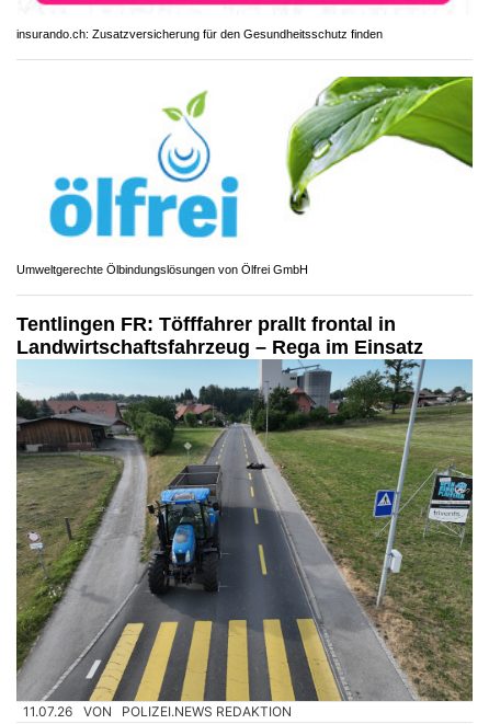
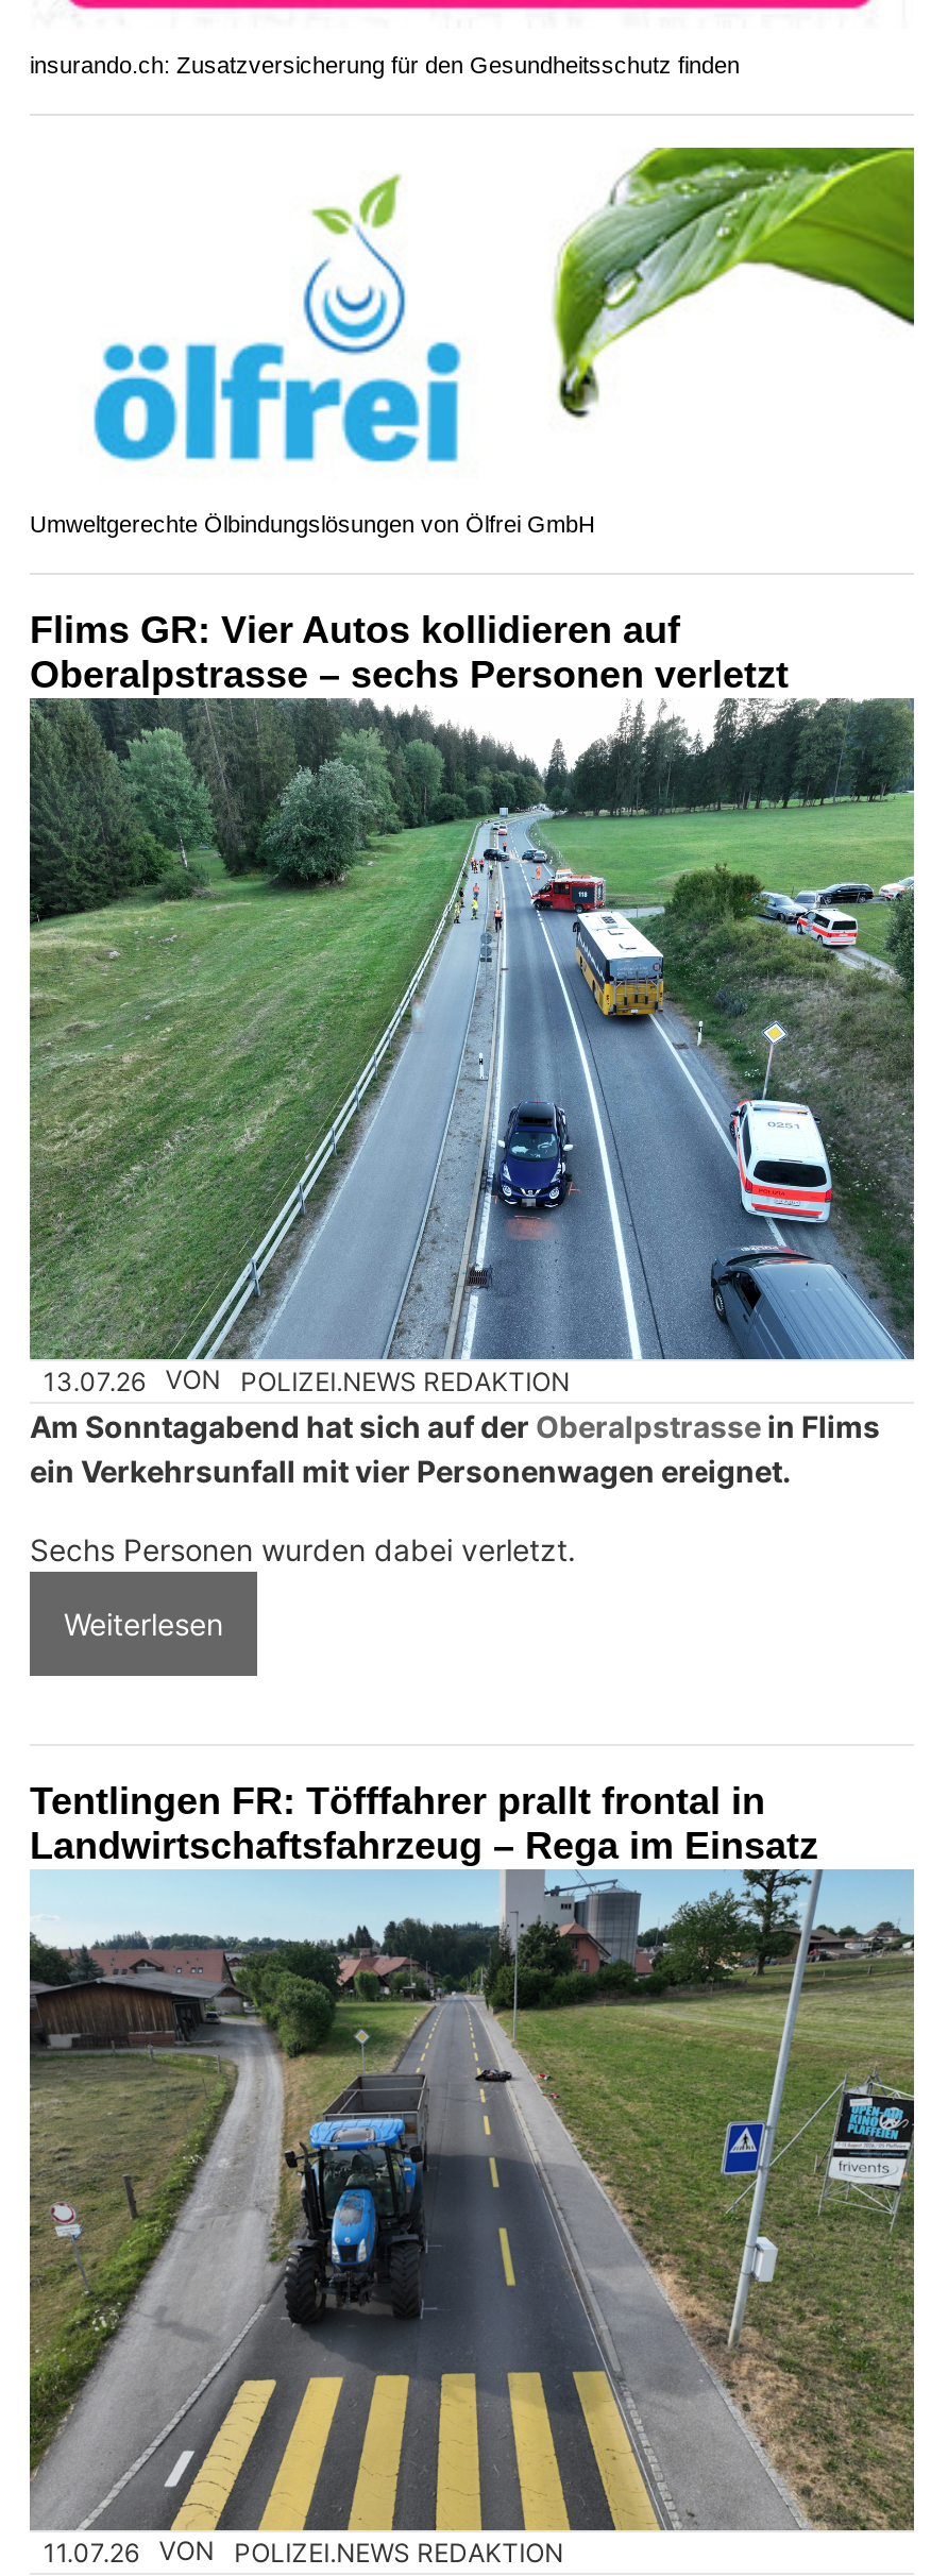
none -> [28,697,916,1642] [image] | 13.07.26 | VON | POLIZEI.NEWS REDAKTION | Am Sonntagabend hat sich auf der Oberalpstrasse in Flims | ein Verkehrsunfall mit vier Personenwagen ereignet. | Sechs Personen wurden dabei verletzt. | Weiterlesen
none -> [30,609,789,696] Flims GR: Vier Autos kollidieren auf | Oberalpstrasse – sechs Personen verletzt

